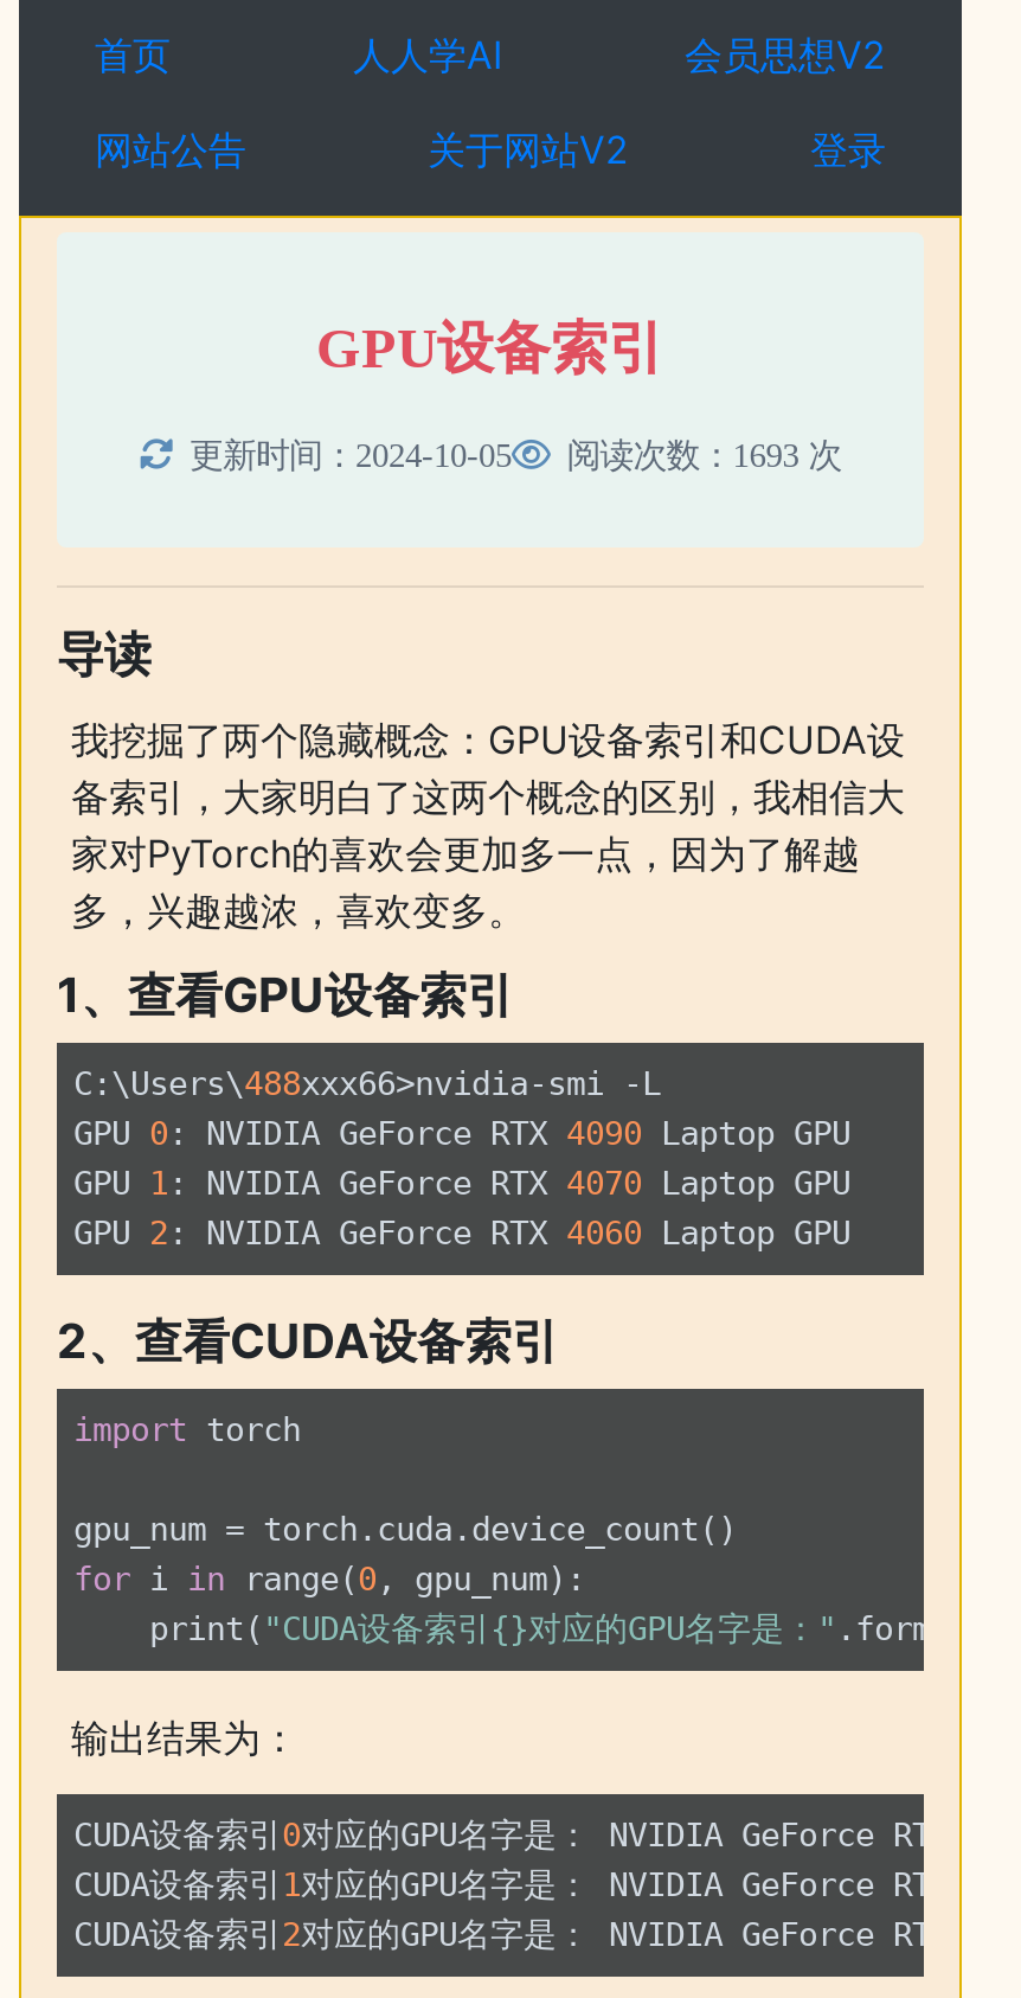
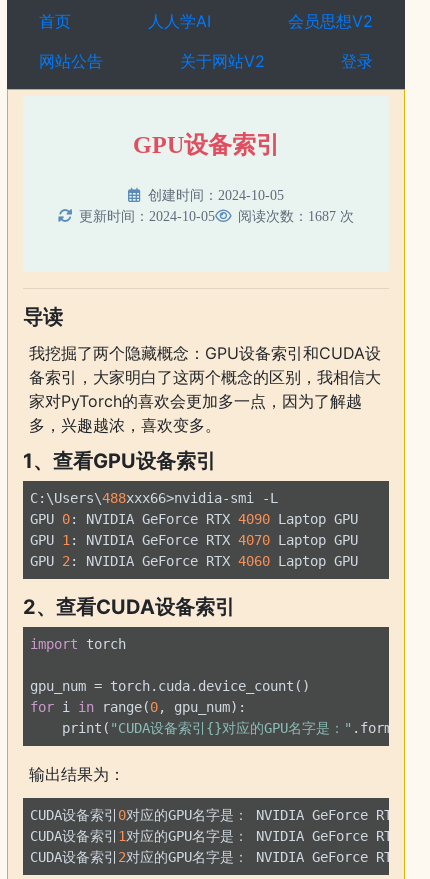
none -> [144,187,284,203] 创建时间：2024-10-05
[180,436,841,474] 更新时间：2024-10-05 阅读次数：1693 次 -> [75,208,354,224] 更新时间：2024-10-05 阅读次数：1687 次

